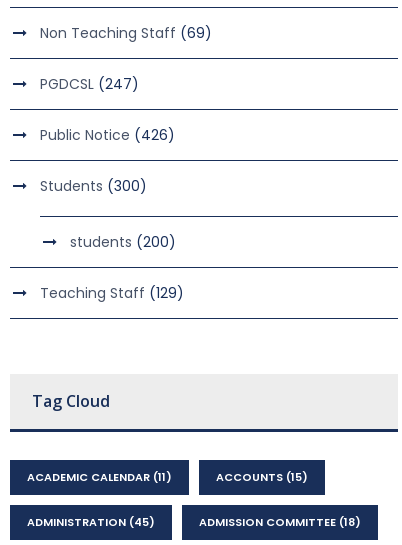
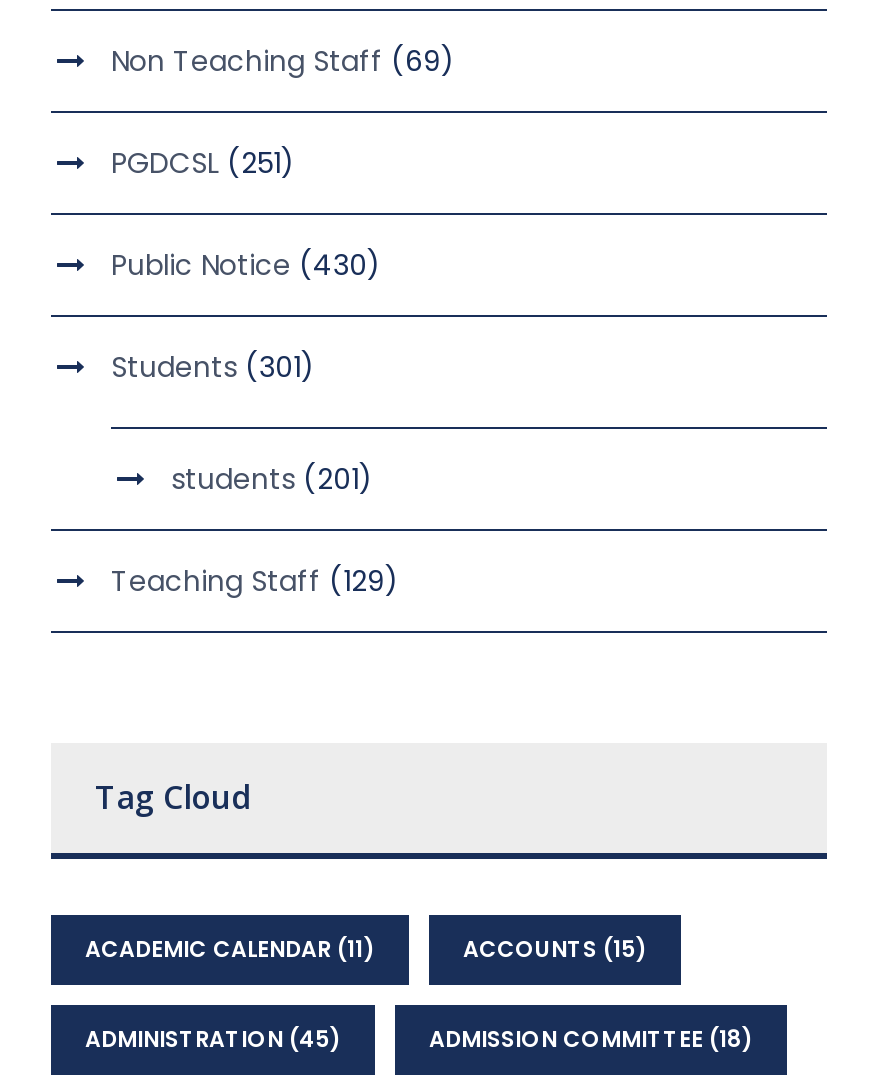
[40,73,139,93] PGDCSL (247) -> [111,144,295,184] PGDCSL (251)
[40,124,175,144] Public Notice (426) -> [111,246,381,286] Public Notice (430)
[40,175,147,195] Students (300) -> [111,348,315,388] Students (301)
[70,231,176,251] students (200) -> [171,460,373,500] students (201)

